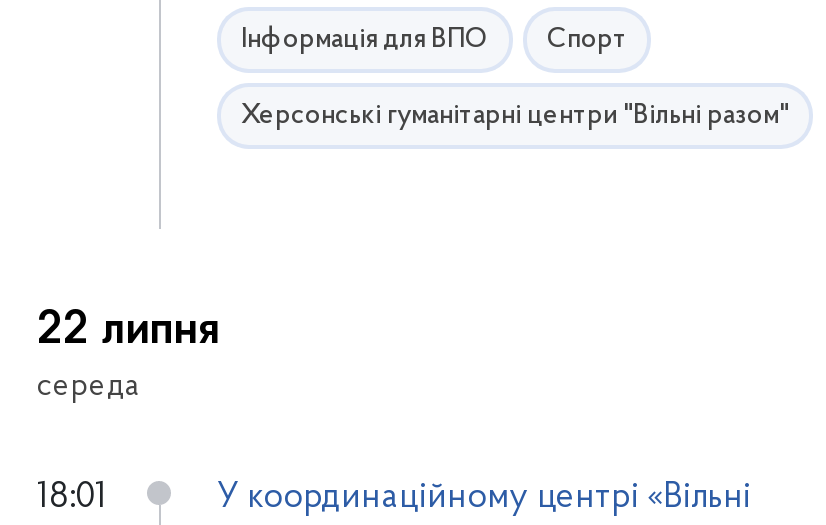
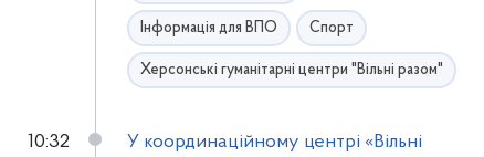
[37,307,219,517] 22 липня | середа | 18:01 -> [28,132,70,153] 10:32

